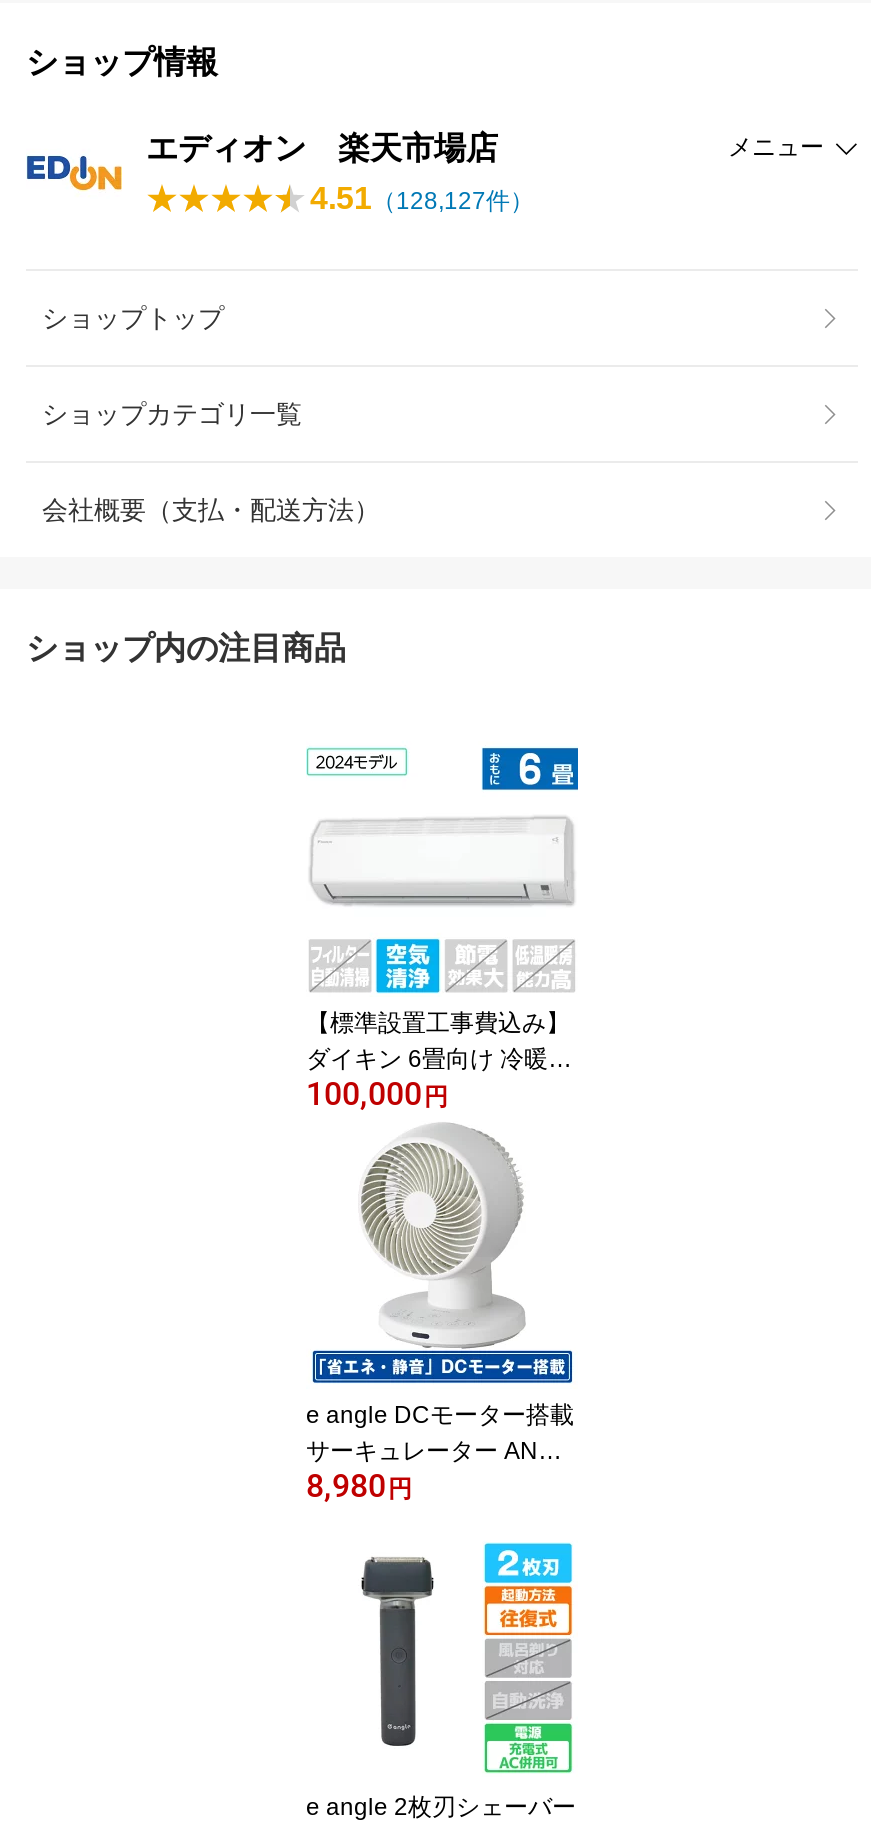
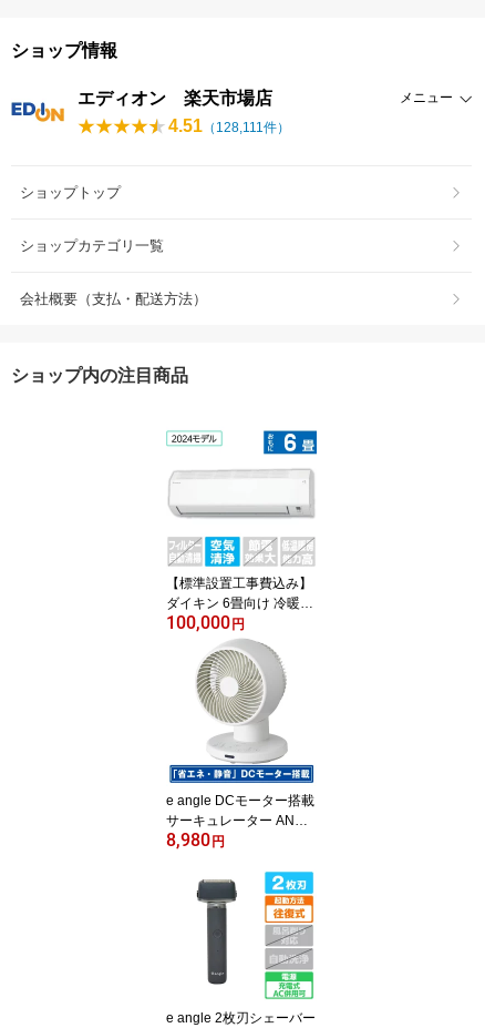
[310,181,534,215] 4.51（128,127件） -> [168,116,290,135] 4.51（128,111件）

